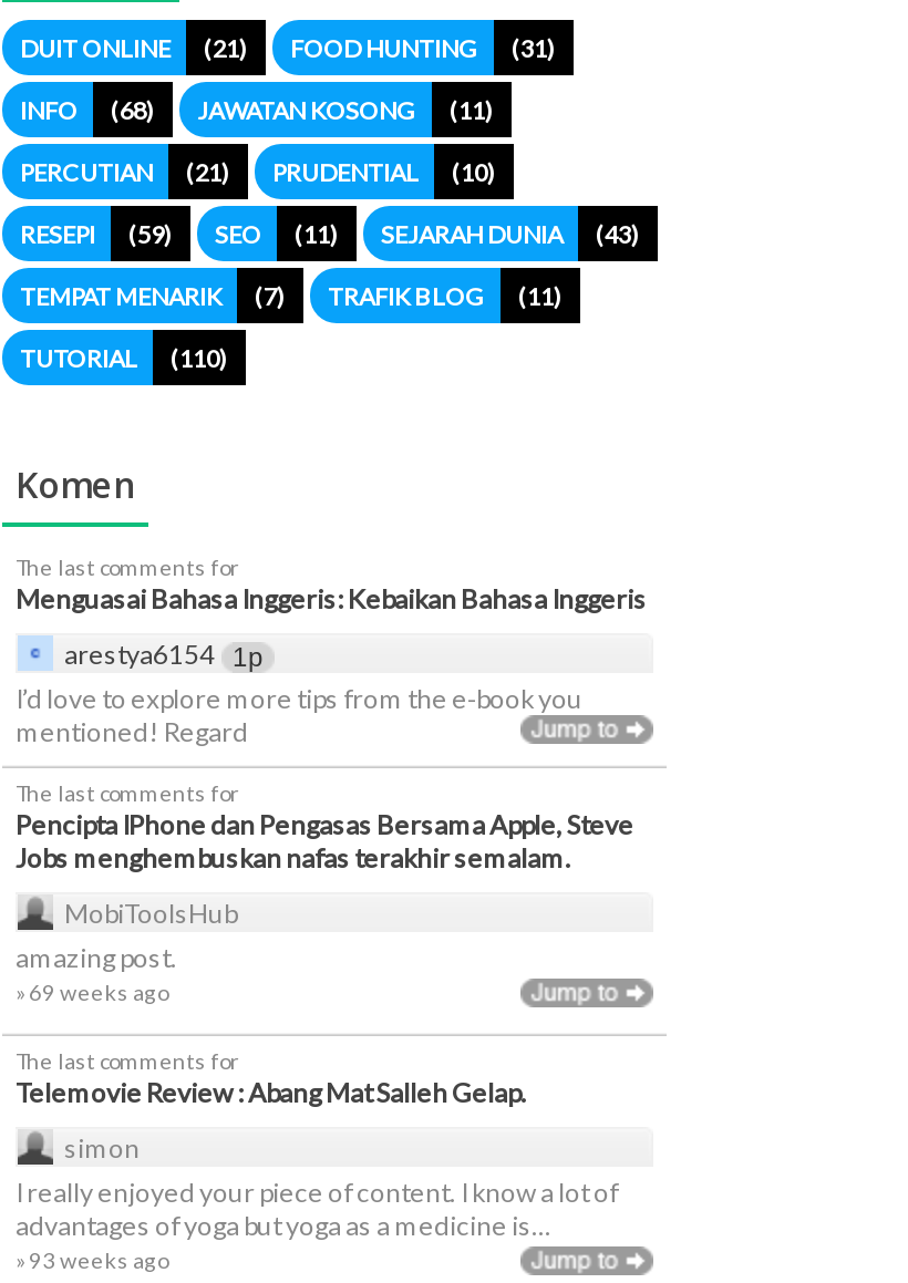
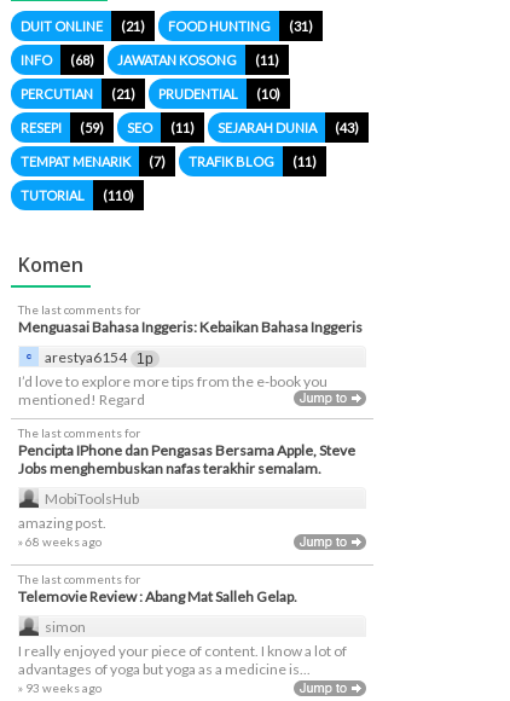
[16,979,168,1005] » 69 weeks ago -> [18,534,102,549] » 68 weeks ago

